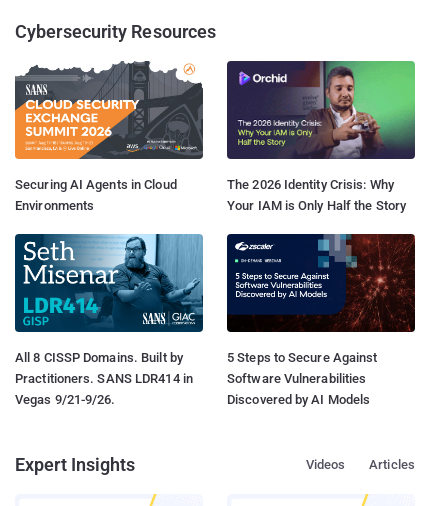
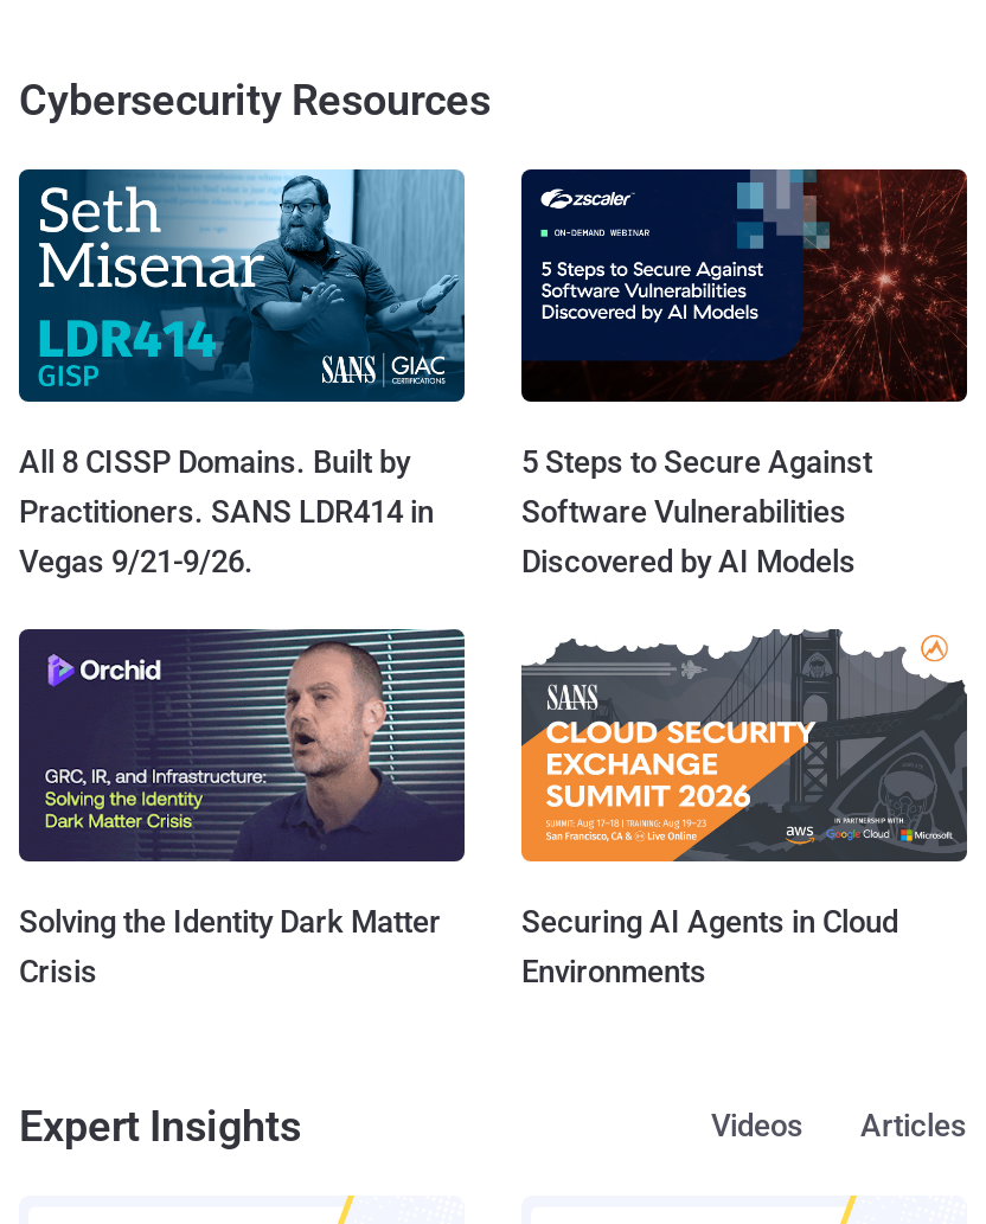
moved [14,60,204,213] -> [519,627,969,989]: [image] | Securing AI Agents in Cloud | Environments
[227,60,416,213] [image] | The 2026 Identity Crisis: Why | Your IAM is Only Half the Story -> none
moved [15,233,377,407] -> [19,167,872,578]: [image] | All 8 CISSP Domains. Built by | Practitioners. SANS LDR414 in | Vegas 9/21-9/26. | 5 Steps to Secure Against | Software Vulnerabilities | Discovered by AI Models
none -> [17,627,467,989] [image] | Solving the Identity Dark Matter | Crisis

